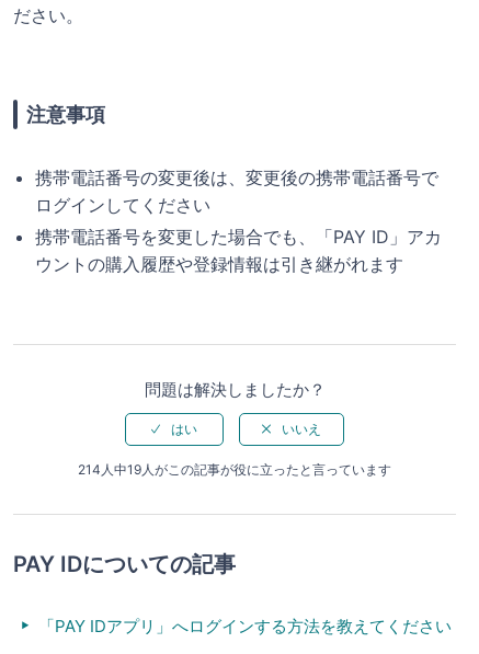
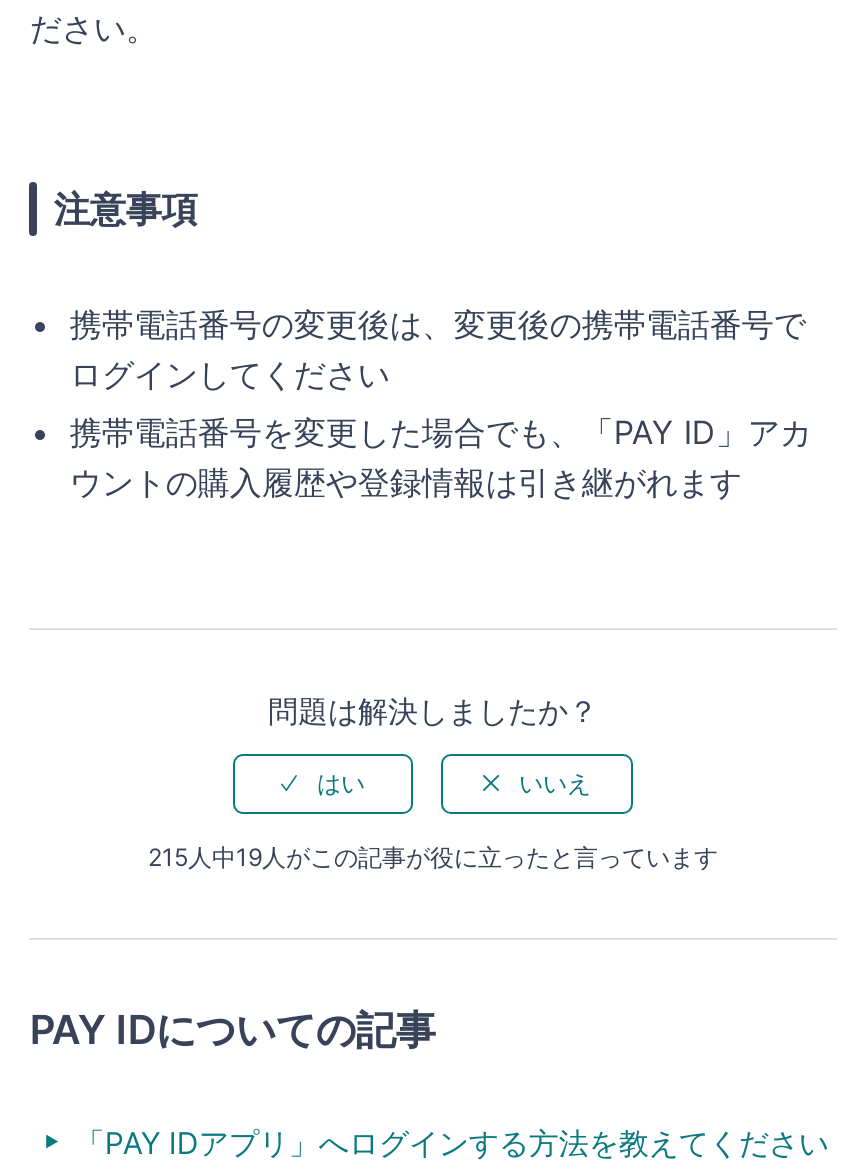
[78,461,391,477] 214人中19人がこの記事が役に立ったと言っています -> [148,842,718,872] 215人中19人がこの記事が役に立ったと言っています

